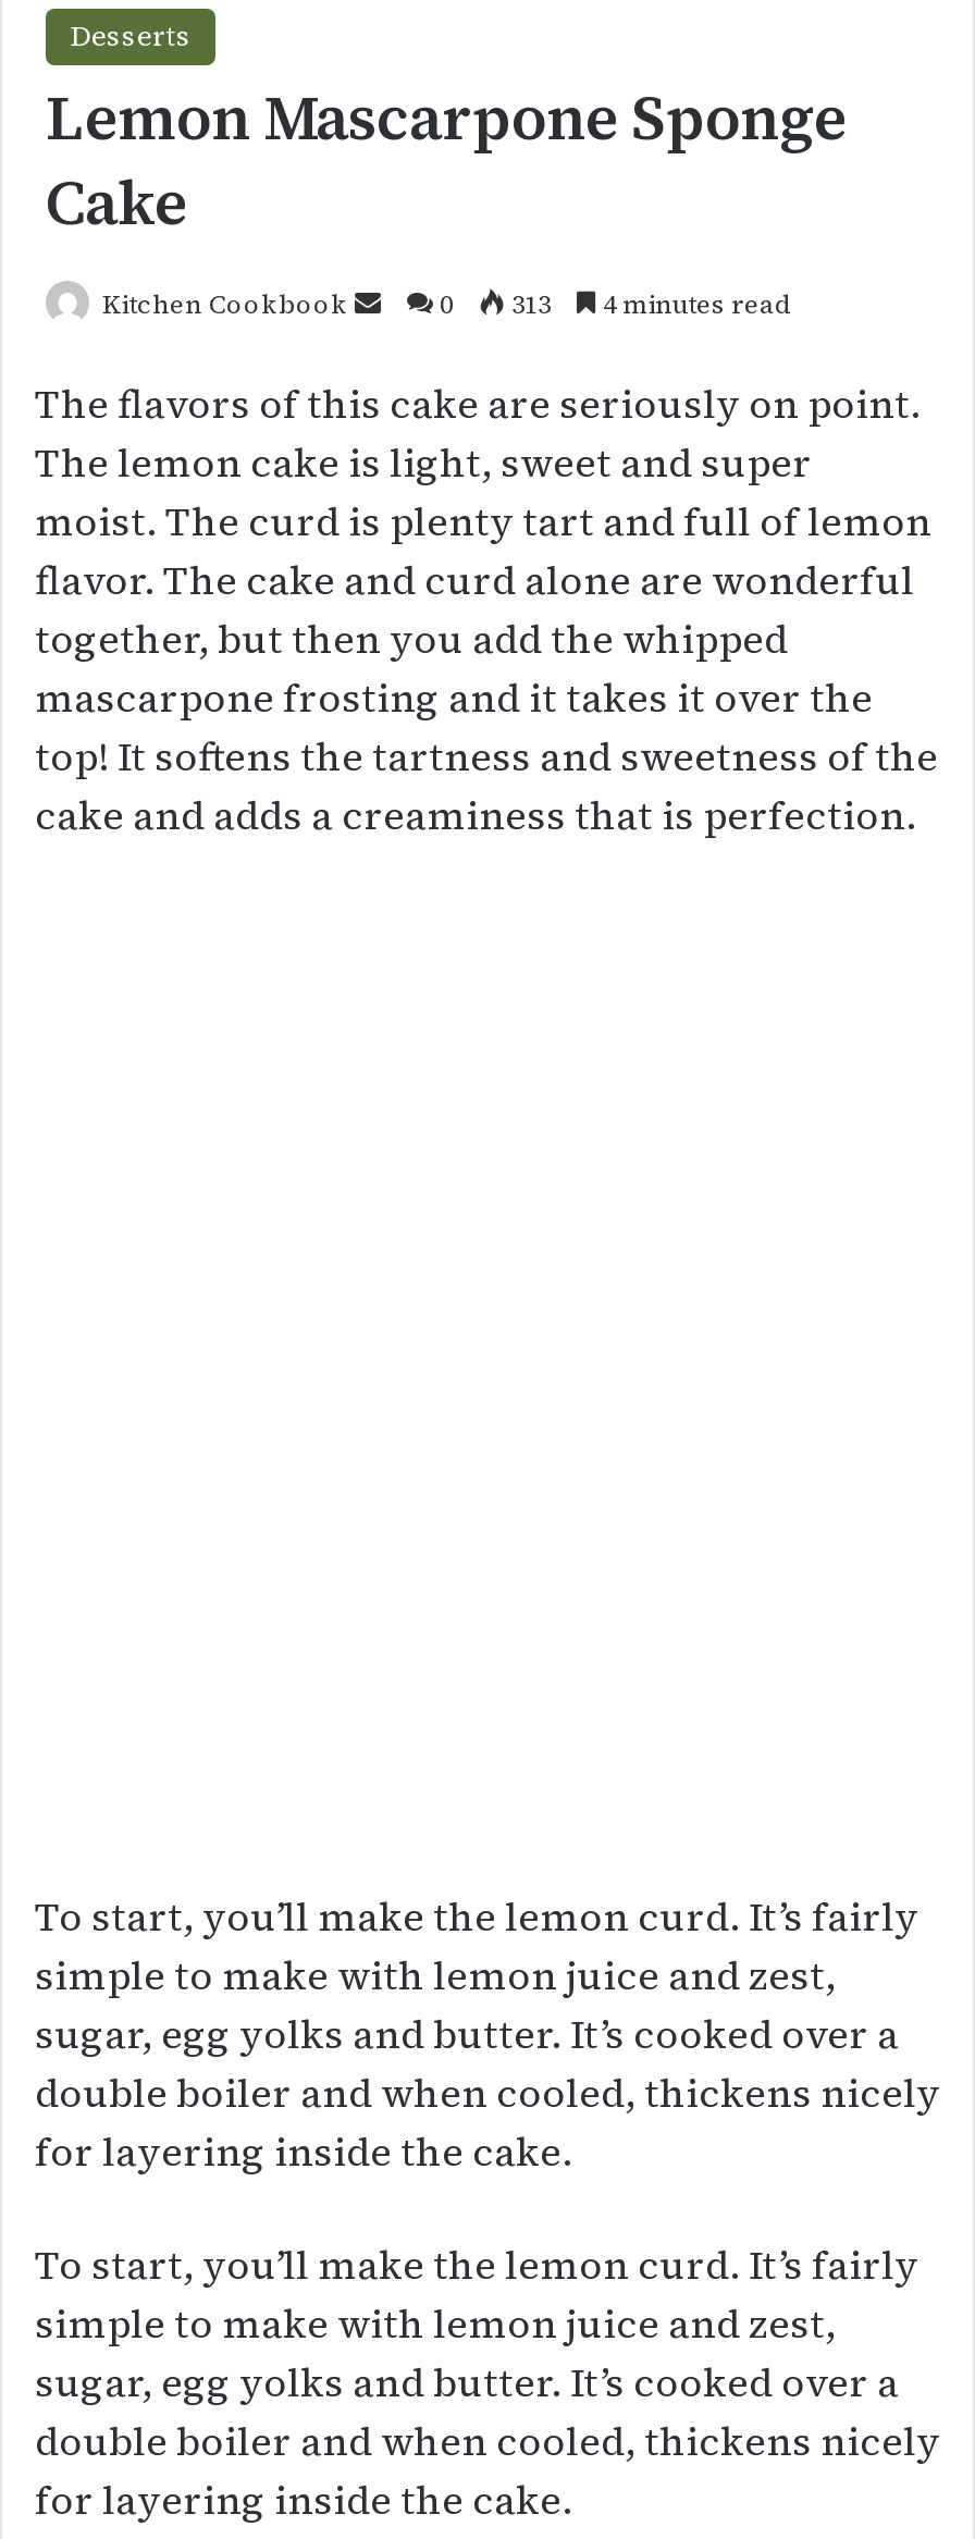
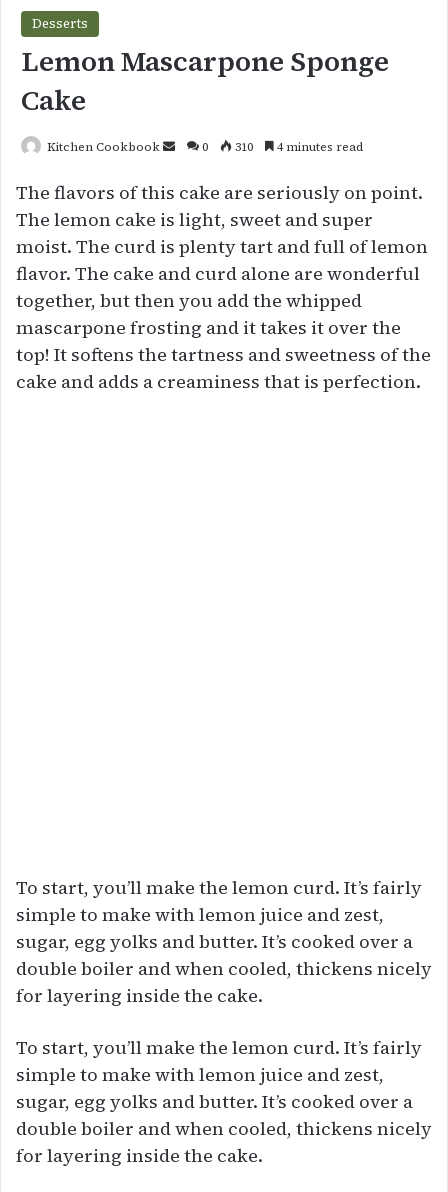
[505,287,551,322] 313 -> [232,139,253,155] 310

